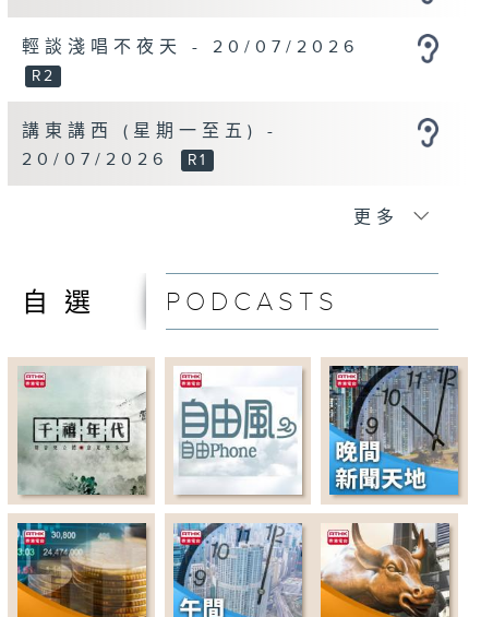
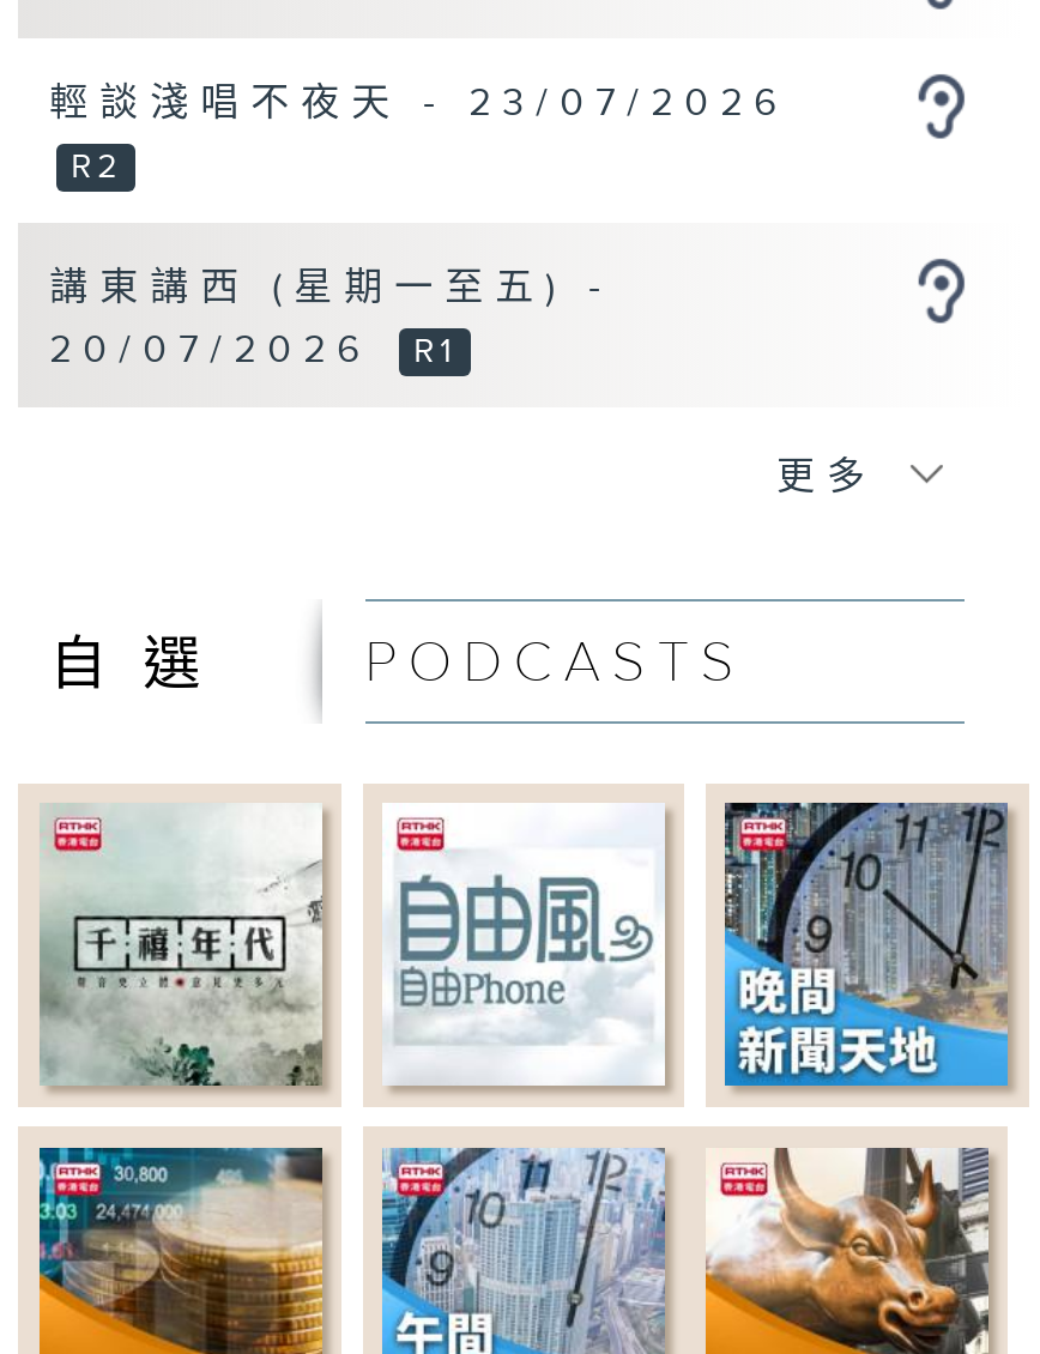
[22,37,359,58] 輕談淺唱不夜天 - 20/07/2026 -> [49,81,787,127] 輕談淺唱不夜天 - 23/07/2026

